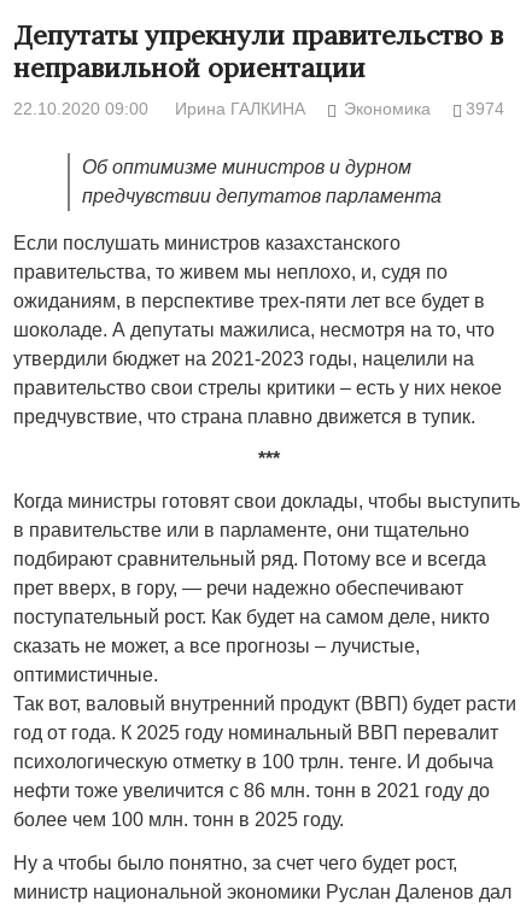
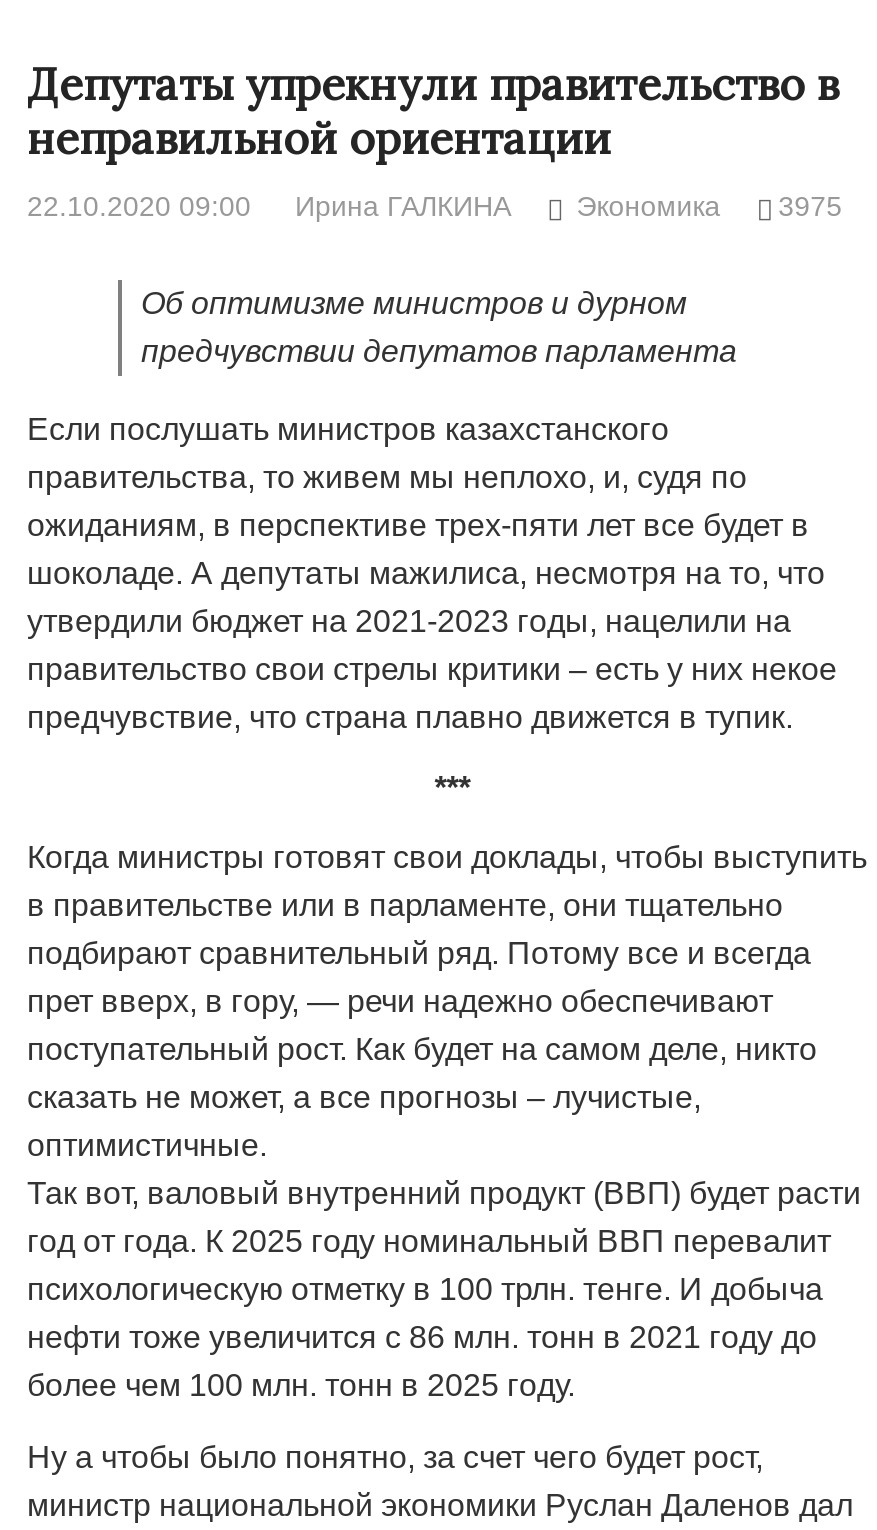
[344,99,504,118] Экономика 3974 -> [577,190,842,222] Экономика 3975

